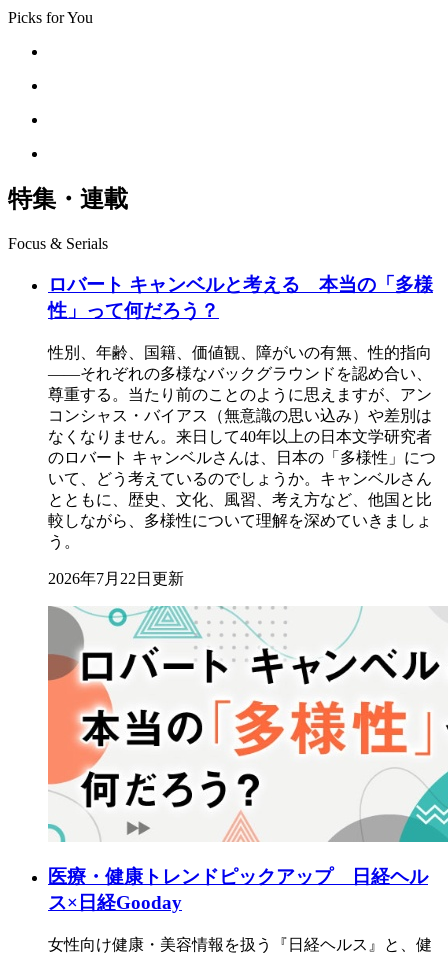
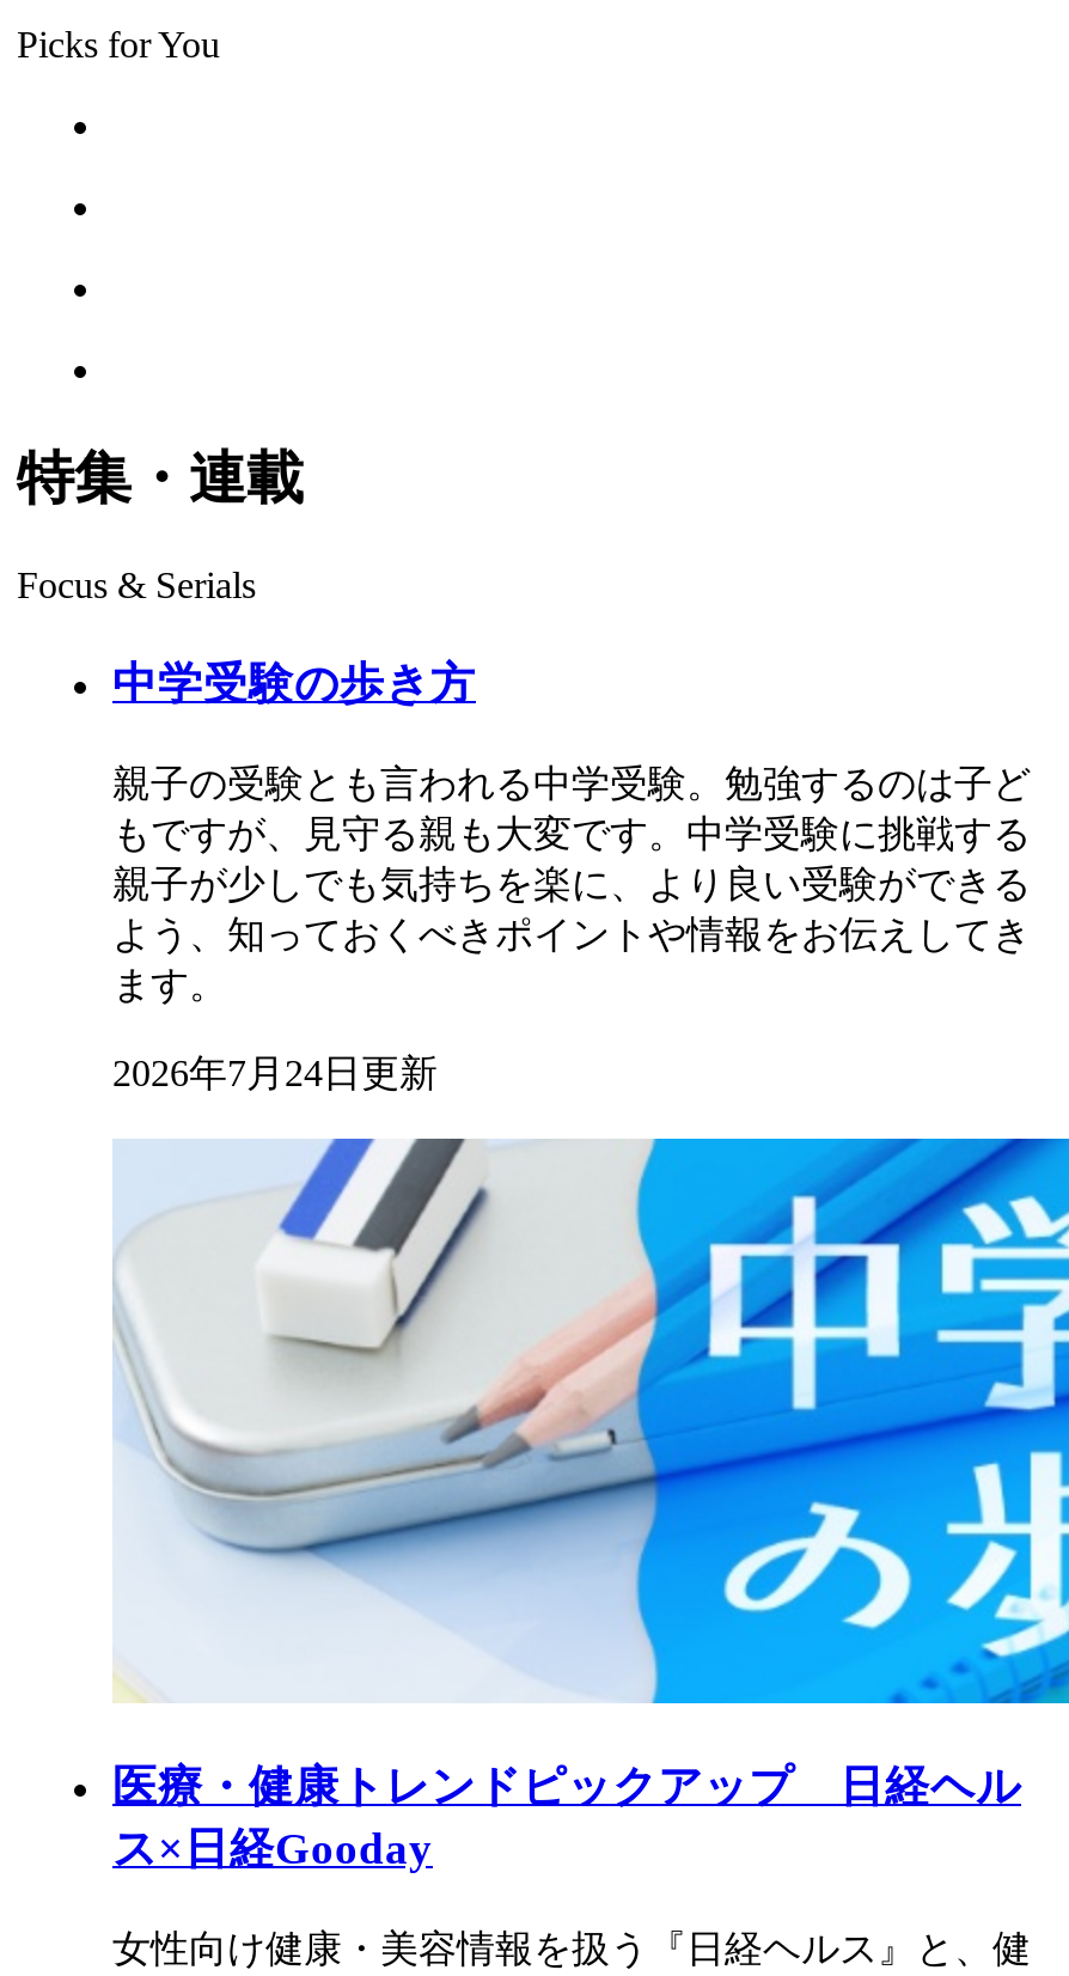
[48,274,433,321] ロバート キャンベルと考える 本当の「多様 | 性」って何だろう？ -> [112,657,476,708] 中学受験の歩き方
[48,343,436,549] 性別、年齢、国籍、価値観、障がいの有無、性的指向 | ――それぞれの多様なバックグラウンドを認め合い、 | 尊重する。当たり前のことのように思えますが、アン | コンシャス・バイアス（無意識の思い込み）や差別は | なくなりません。来日して40年以上の日本文学研究者 | のロバート キャンベルさんは、日本の「多様性」につ | いて、どう考えているのでしょうか。キャンベルさん | とともに、歴史、文化、風習、考え方など、他国と比 | 較しながら、多様性について理解を深めていきましょ | う。 -> [112,762,1031,1004] 親子の受験とも言われる中学受験。勉強するのは子ど | もですが、見守る親も大変です。中学受験に挑戦する | 親子が少しでも気持ちを楽に、より良い受験ができる | よう、知っておくべきポイントや情報をお伝えしてき | ます。
[48,569,184,586] 2026年7月22日更新 -> [112,1051,438,1092] 2026年7月24日更新
[47,605,445,843] [image] -> [112,1136,1062,1706] [image]

